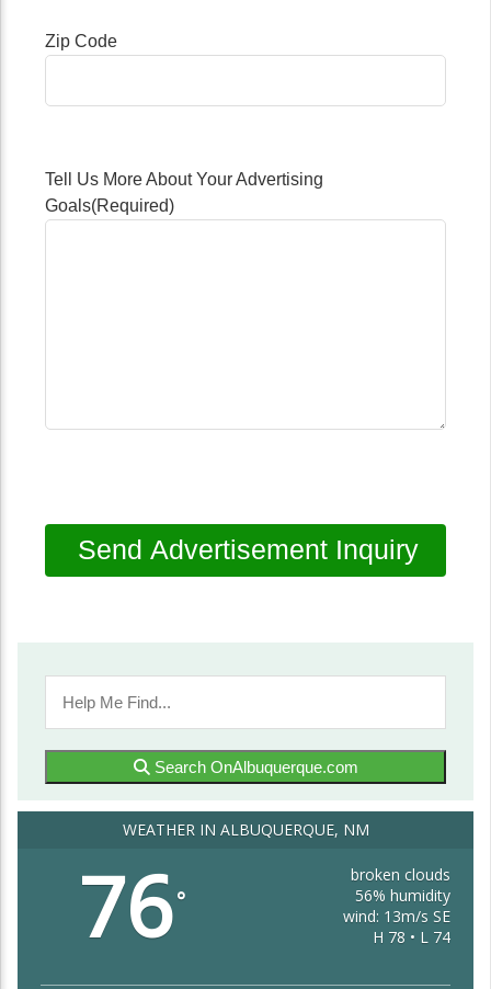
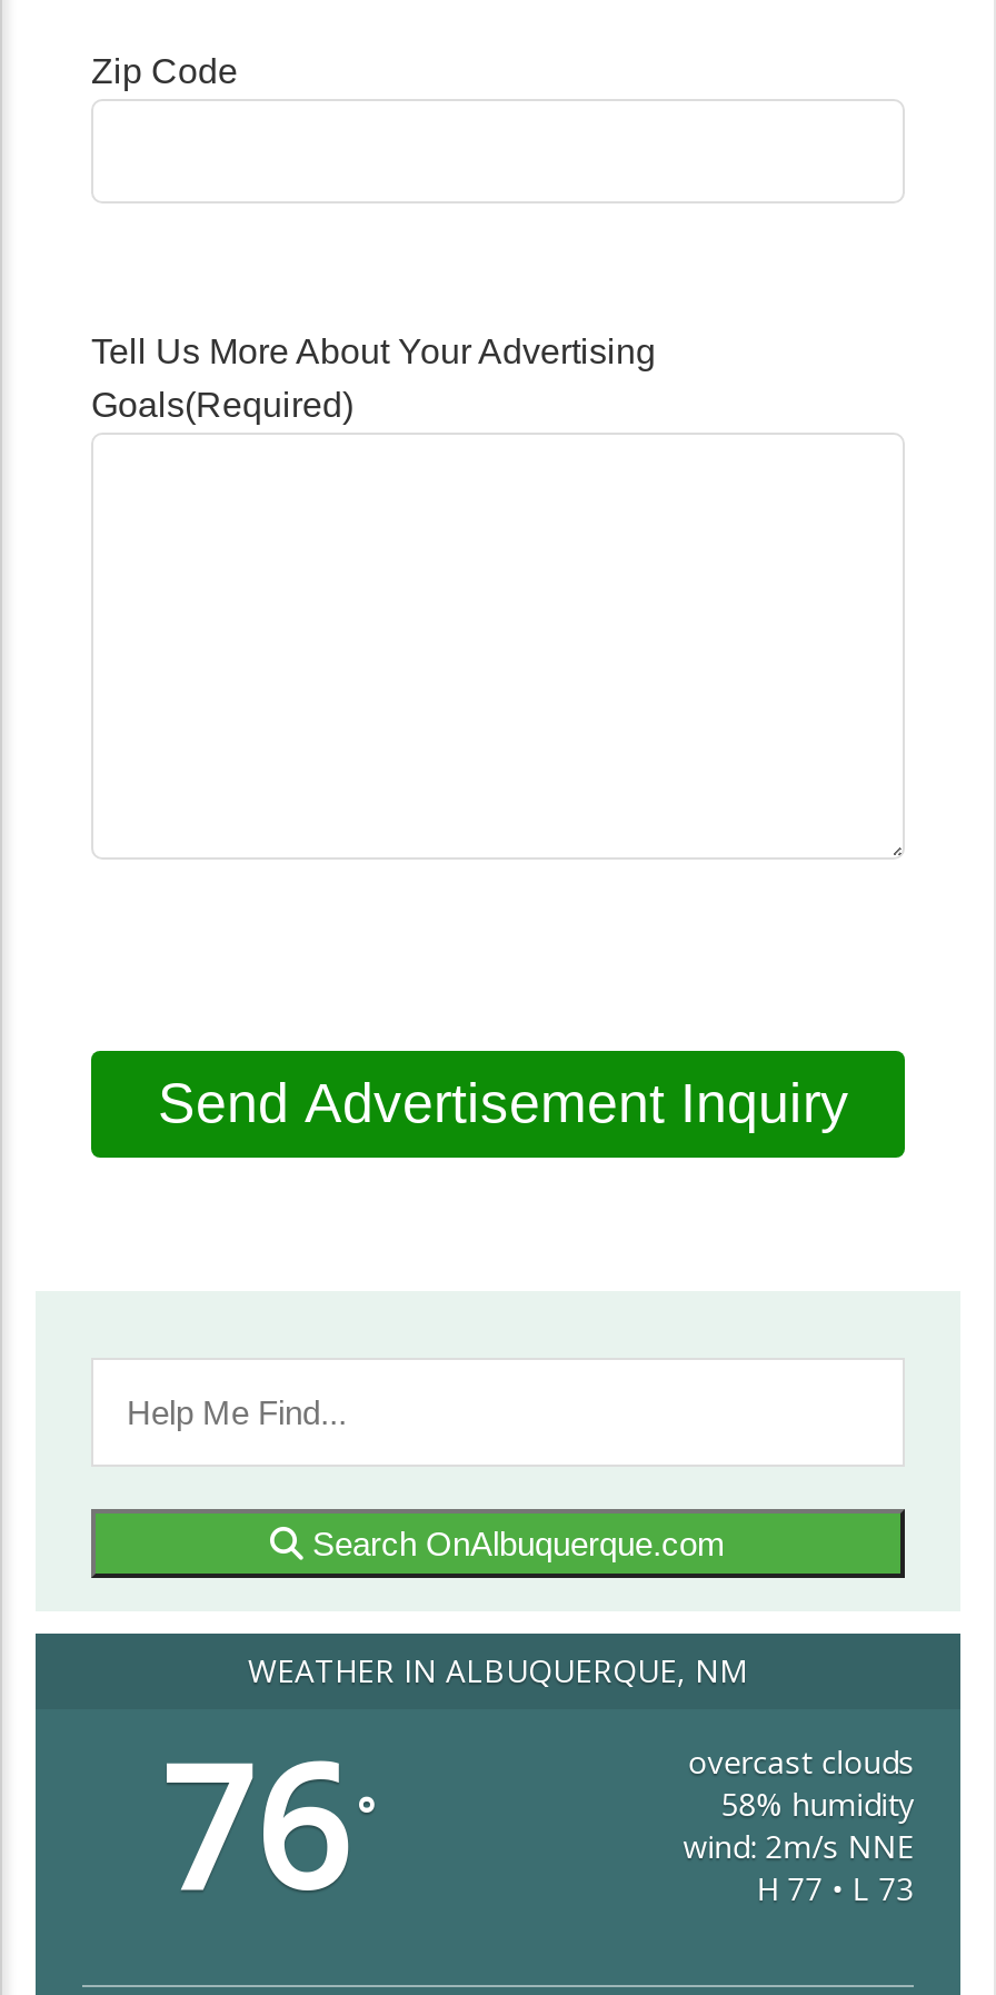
[351,864,451,885] broken clouds -> [687,1740,914,1783] overcast clouds
[355,885,451,906] 56% humidity -> [721,1783,914,1825] 58% humidity
[343,906,451,927] wind: 13m/s SE -> [683,1825,914,1867] wind: 2m/s NNE
[373,927,451,947] H 78 • L 74 -> [756,1867,914,1909] H 77 • L 73

